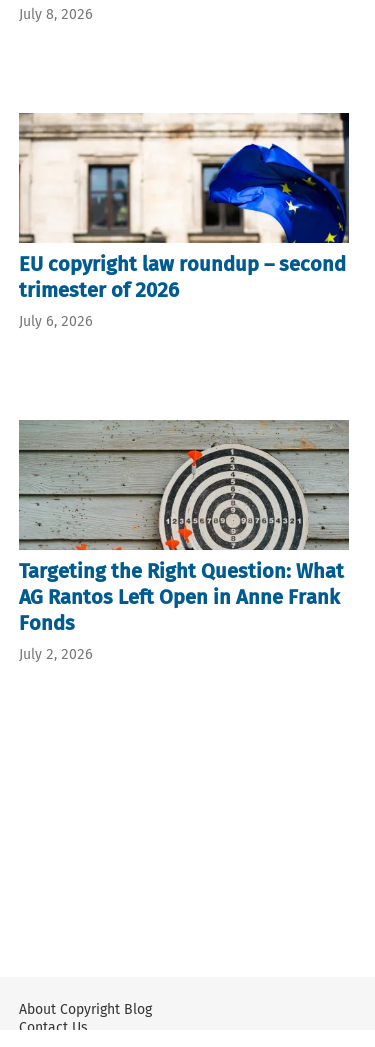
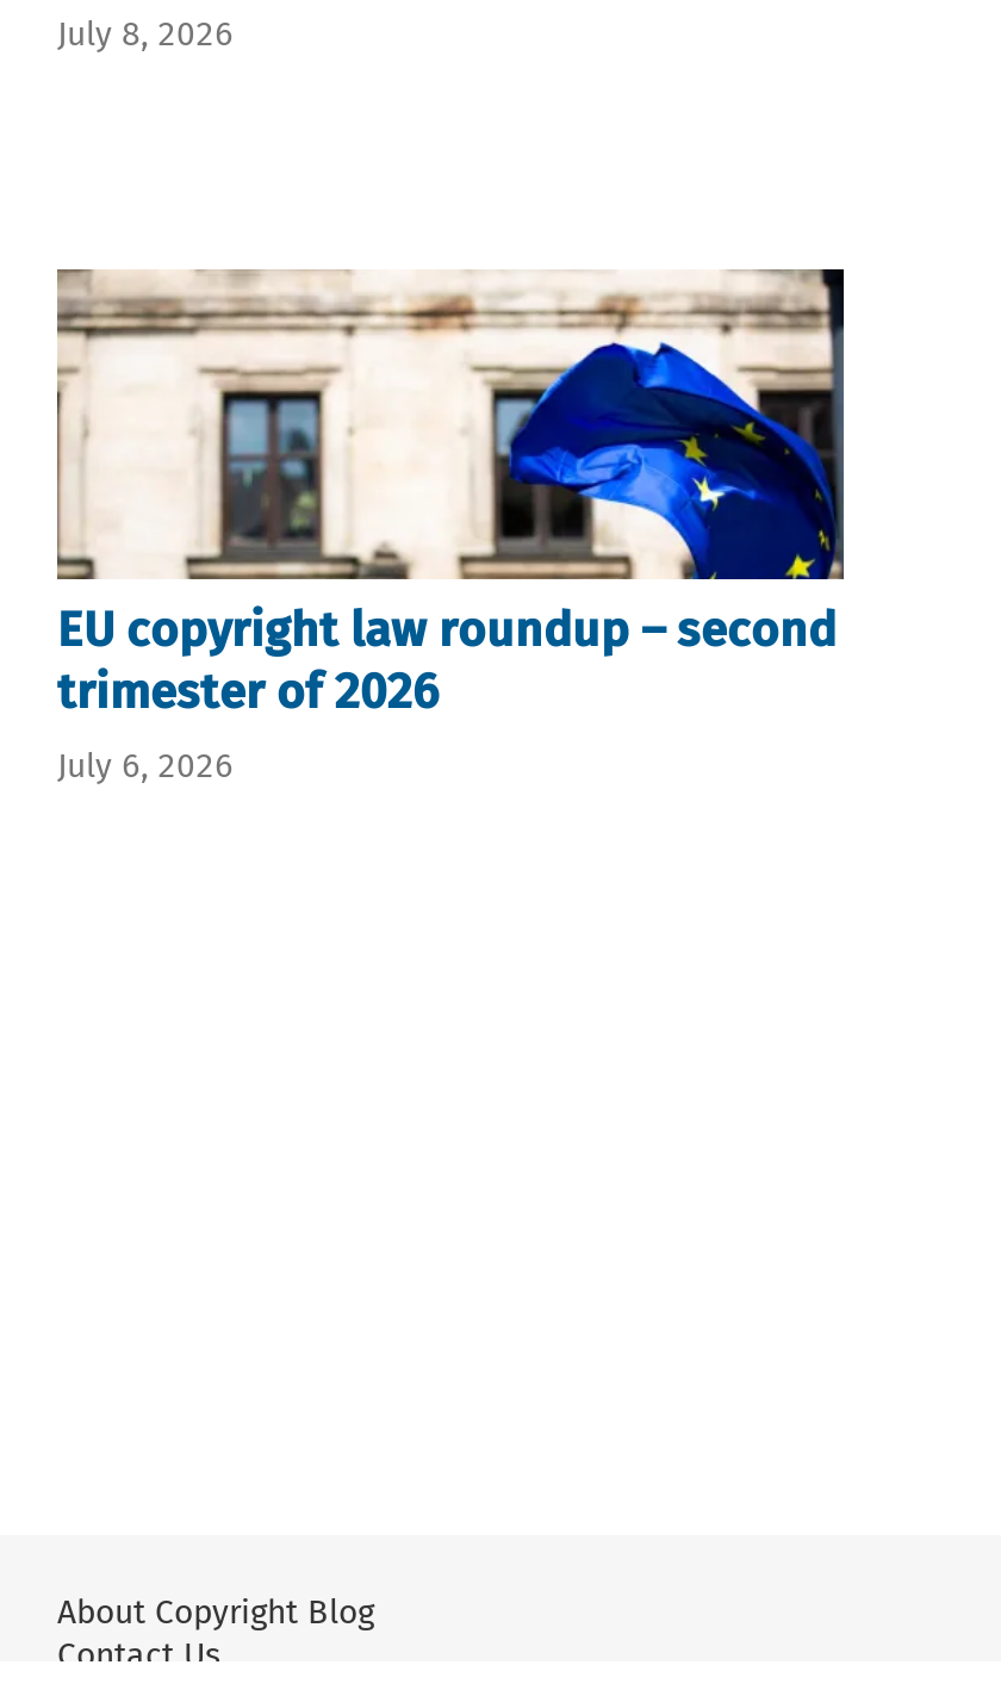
[18,419,350,663] [image] | Targeting the Right Question: What | AG Rantos Left Open in Anne Frank | Fonds | July 2, 2026 -> none

